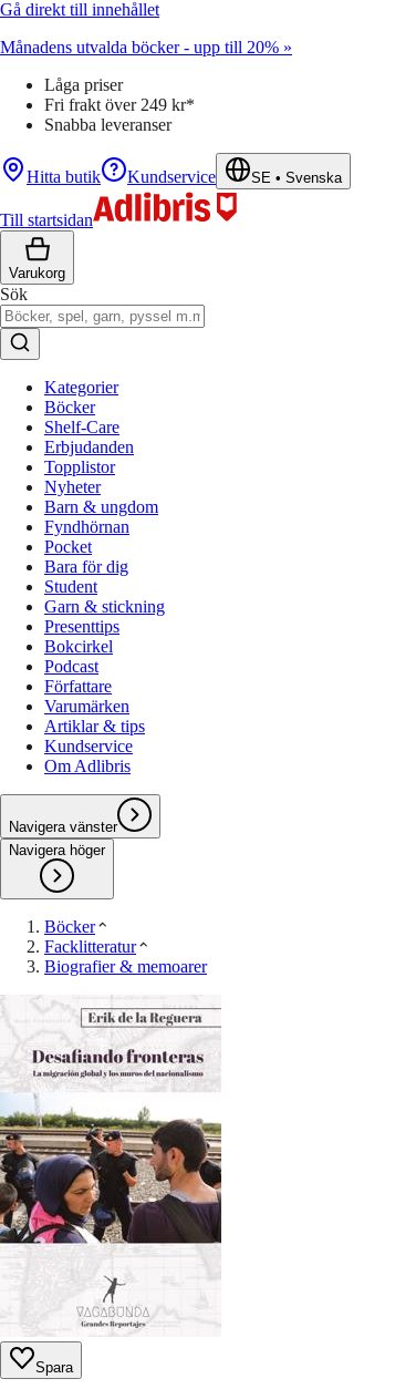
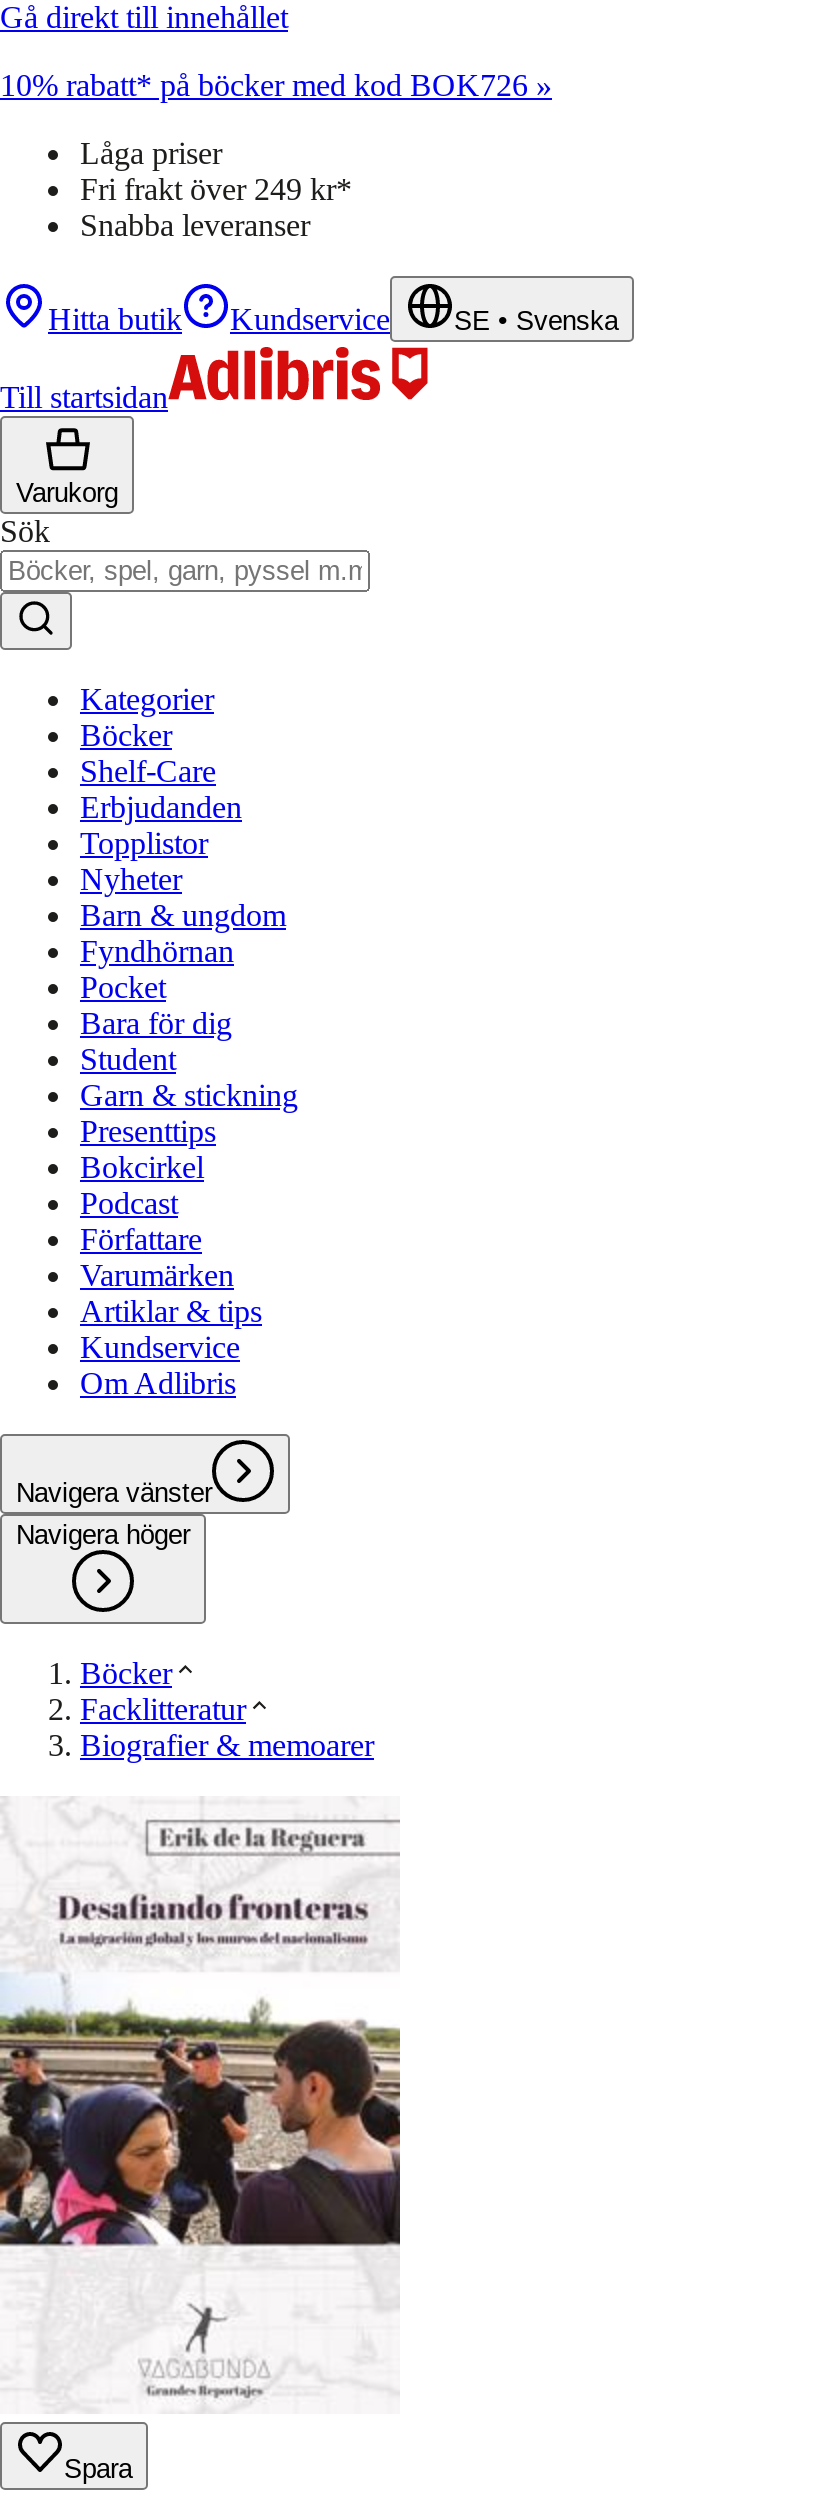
[0,38,292,56] Månadens utvalda böcker - upp till 20% » -> [0,68,552,102] 10% rabatt* på böcker med kod BOK726 »

